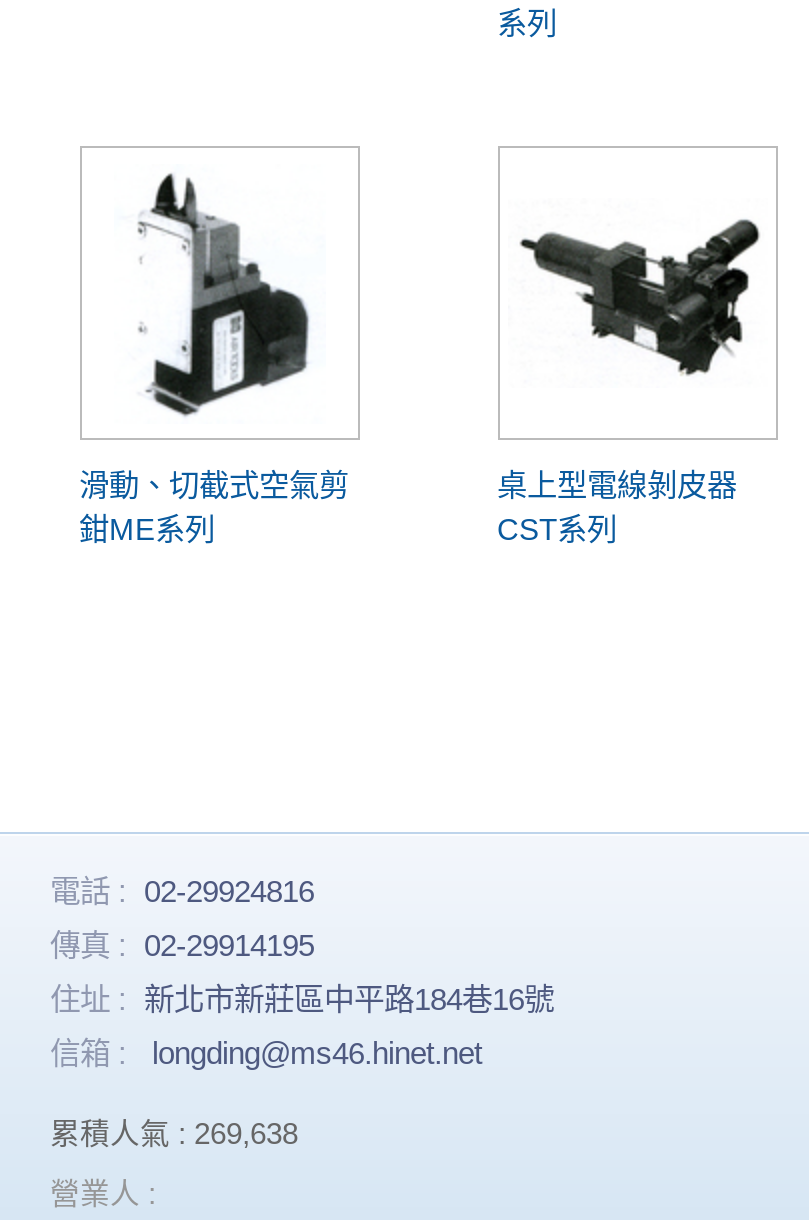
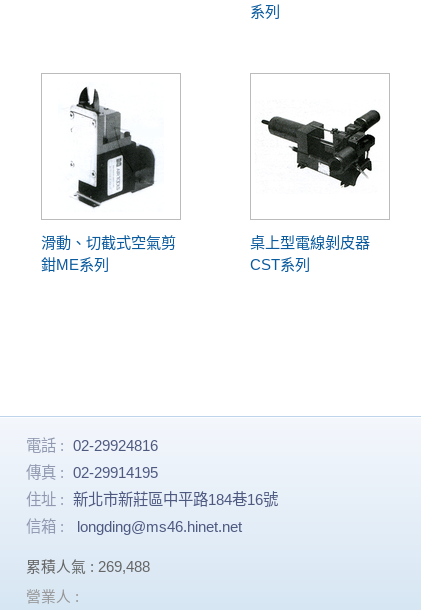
[50,1118,298,1150] 累積人氣 : 269,638 -> [26,559,150,575] 累積人氣 : 269,488

